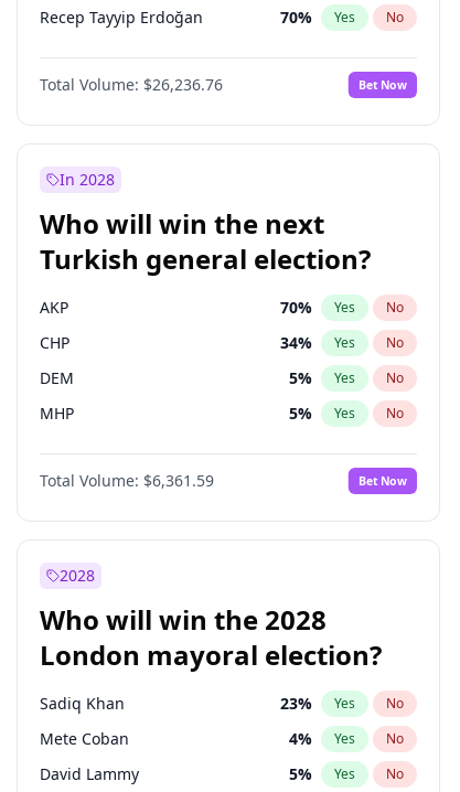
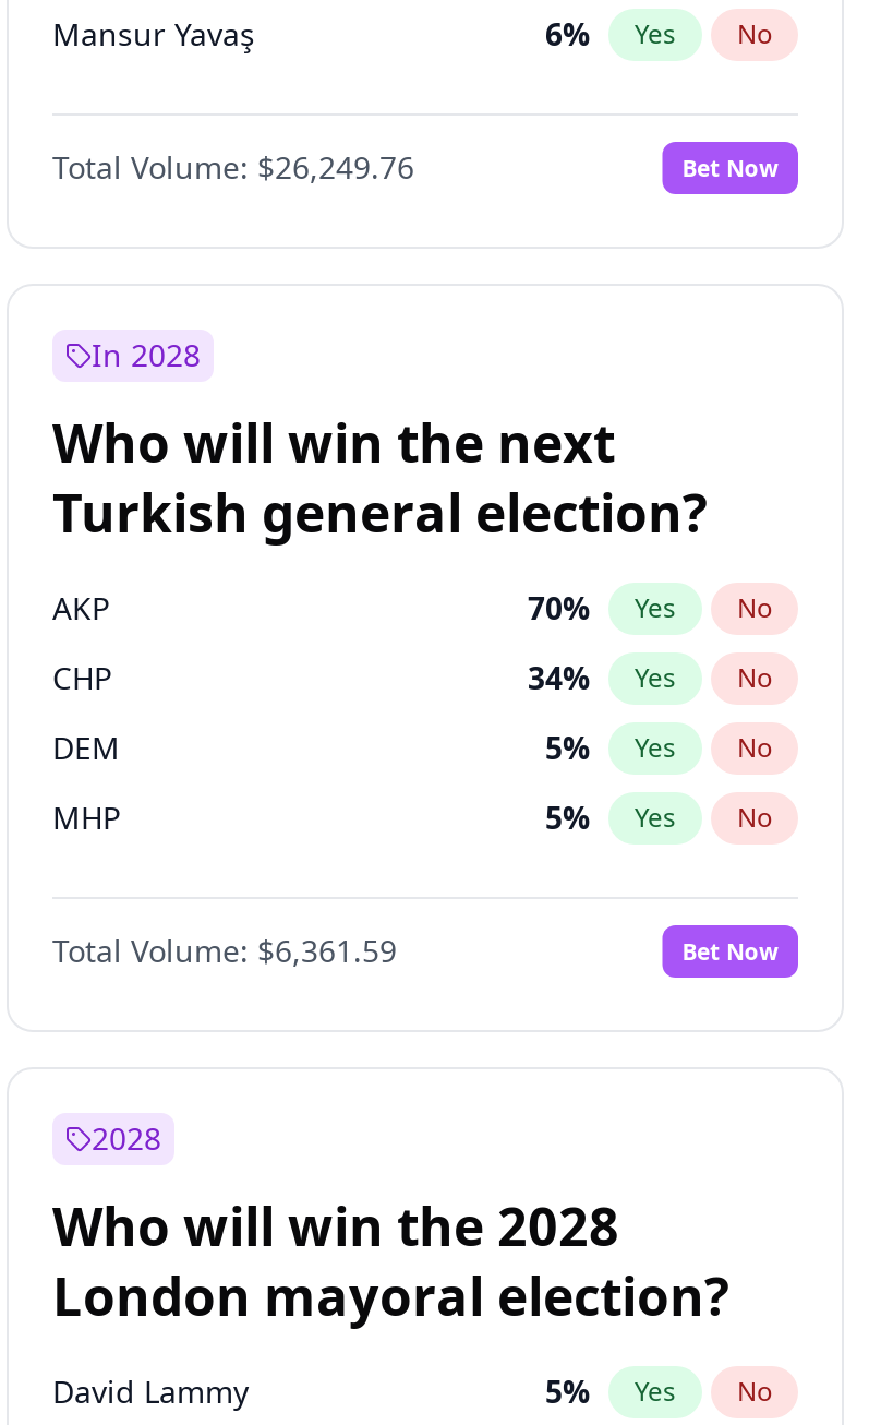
[40,7,312,28] Recep Tayyip Erdoğan | 70% -> [52,13,591,55] Mansur Yavaş | 6%
[40,74,223,95] Total Volume: $26,236.76 -> [52,146,414,188] Total Volume: $26,249.76
[40,693,404,749] Sadiq Khan | 23% | Yes | No | Mete Coban | 4% | Yes | No -> none

